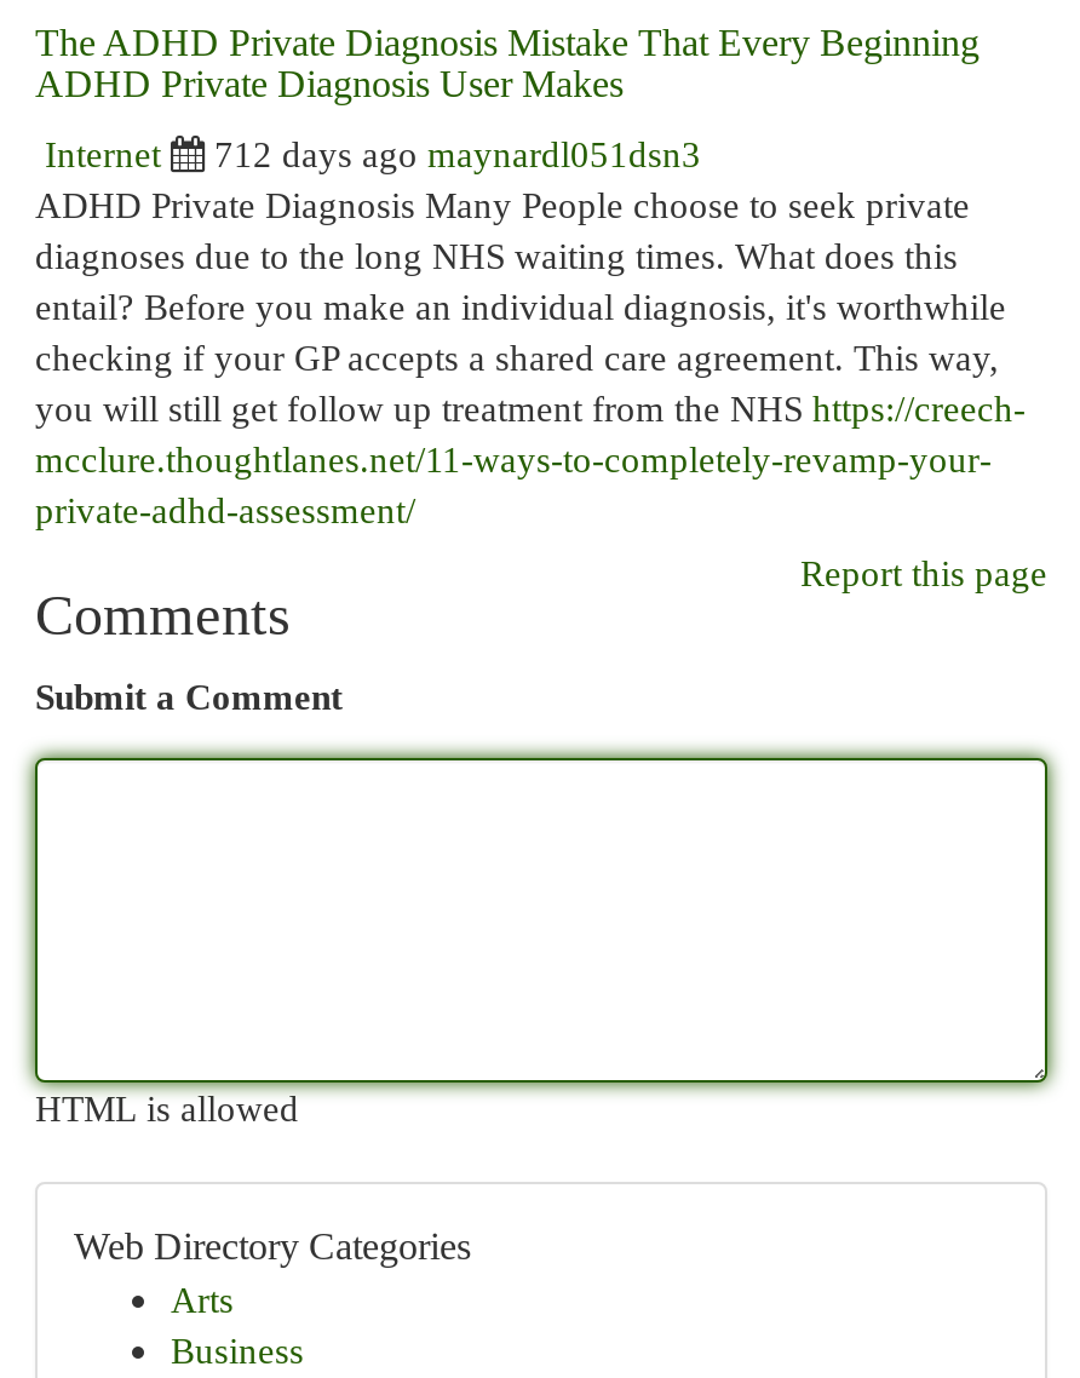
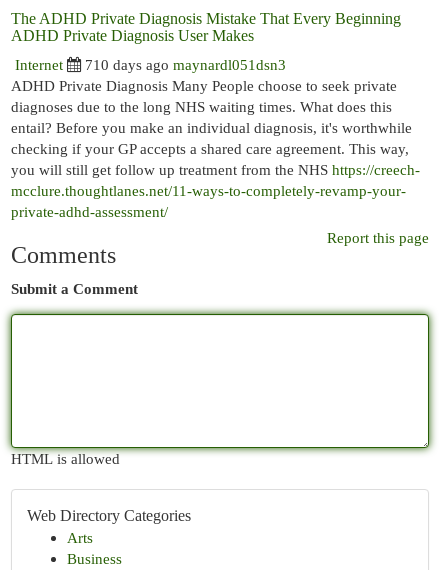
[214,133,701,174] 712 days ago maynardl051dsn3 -> [85,56,286,73] 710 days ago maynardl051dsn3

